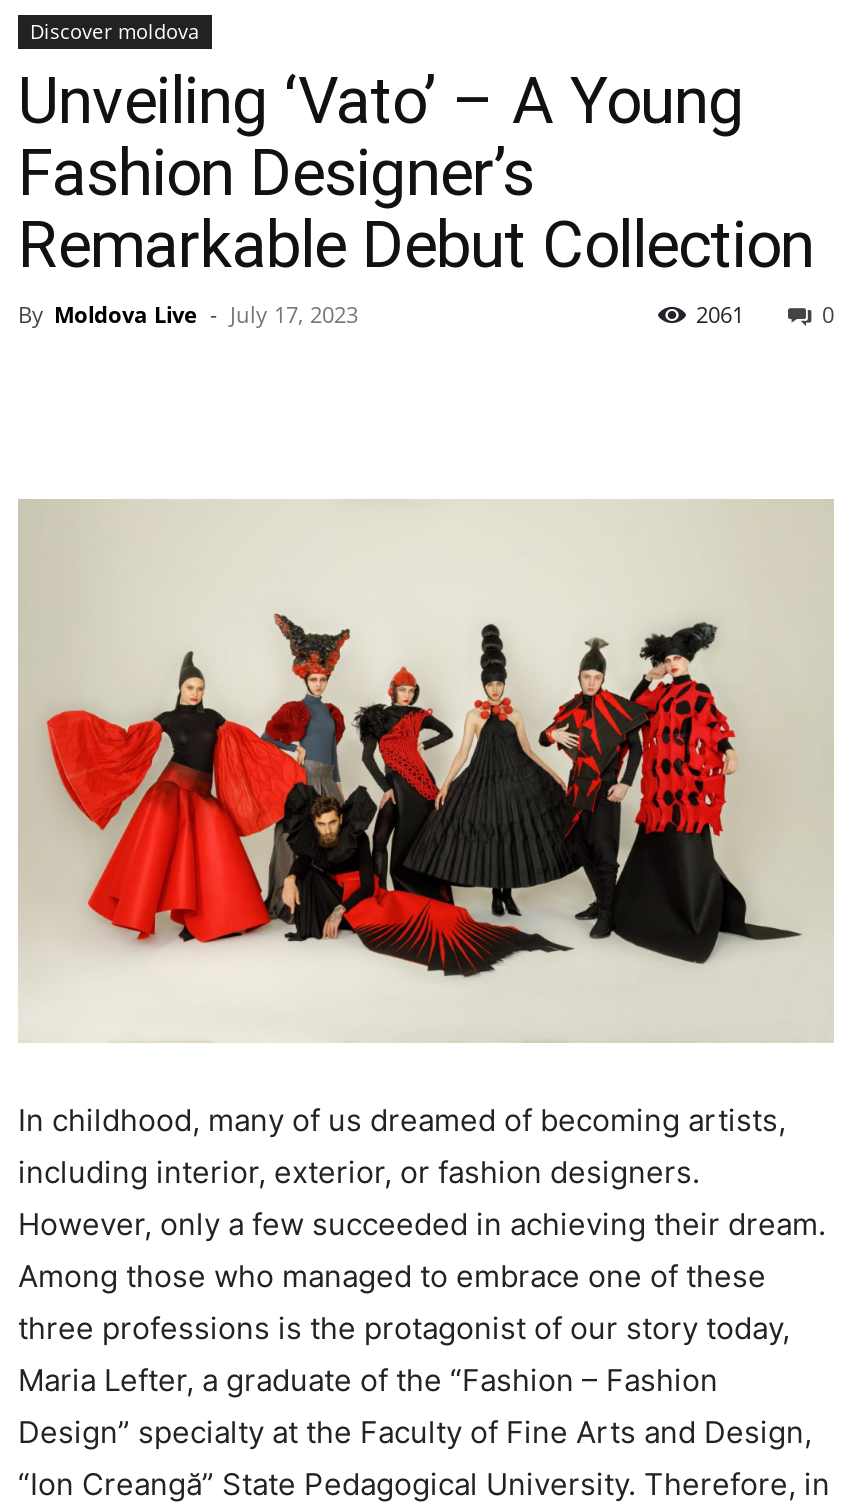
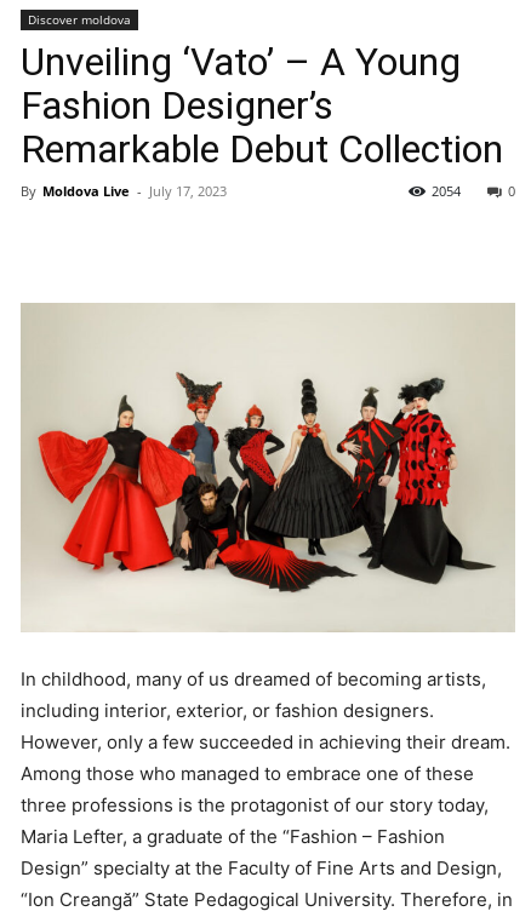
[696,299,744,329] 2061 -> [432,182,461,200] 2054

